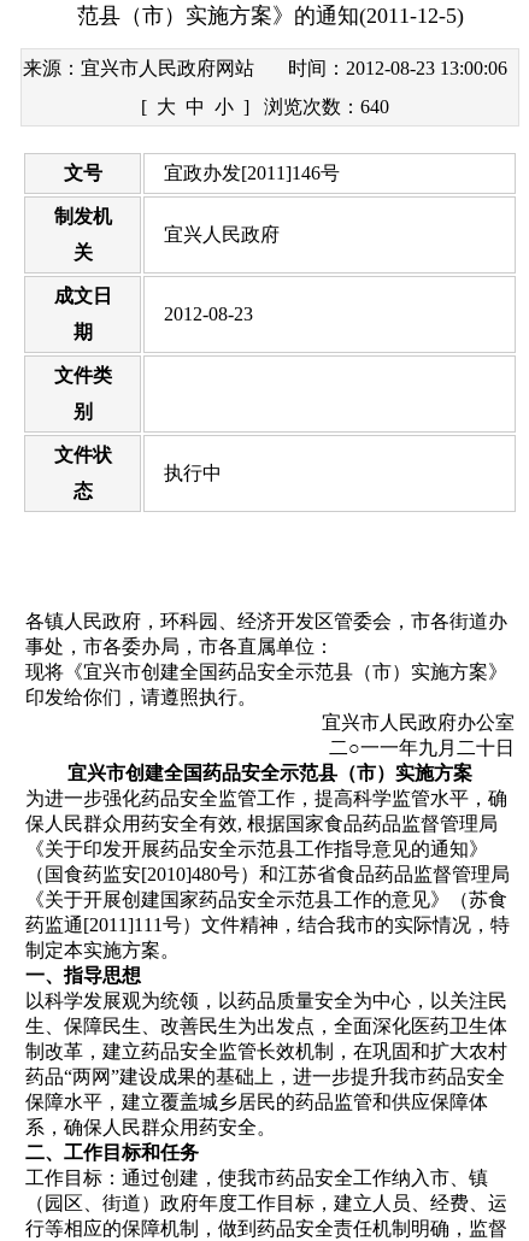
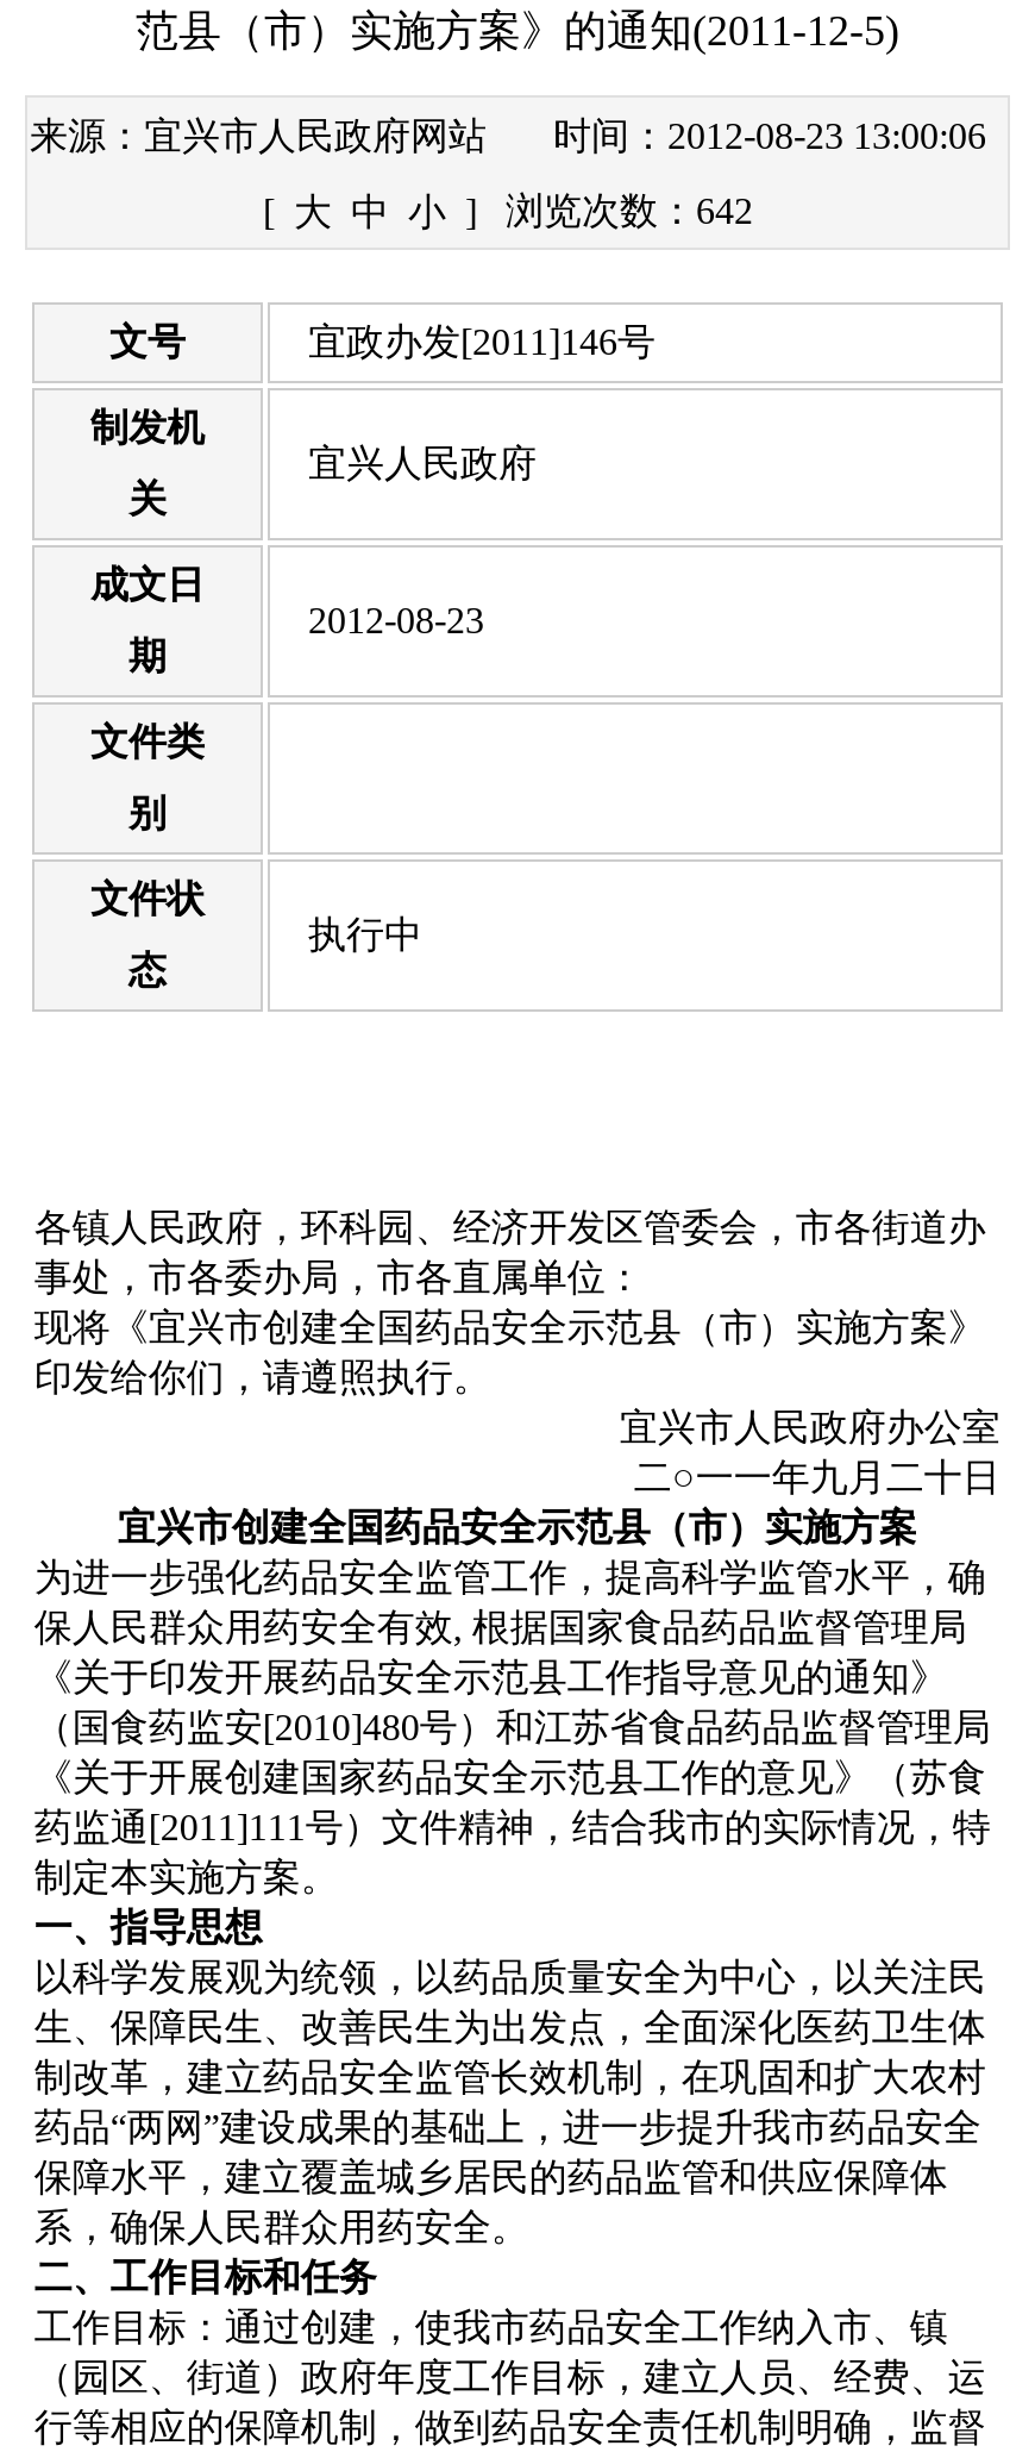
[141,96,389,117] [大 中 小] 浏览次数：640 -> [263,190,753,231] [大 中 小] 浏览次数：642

